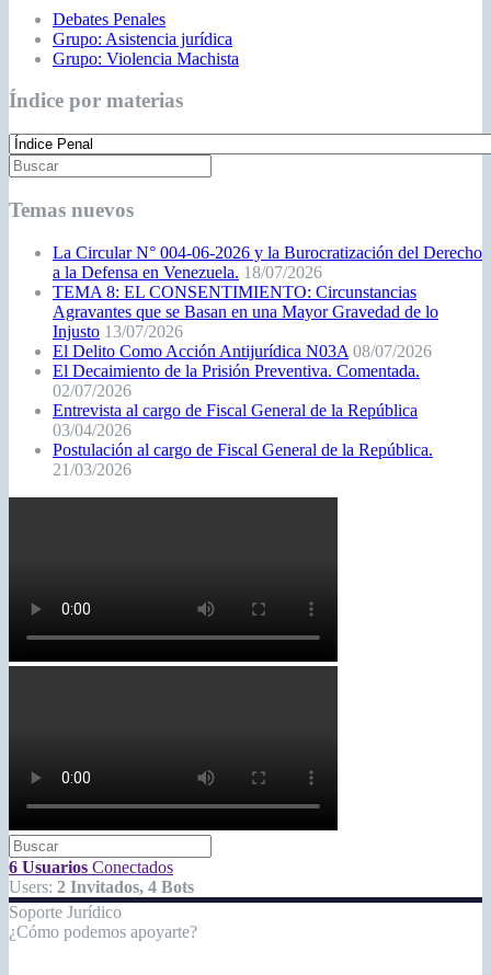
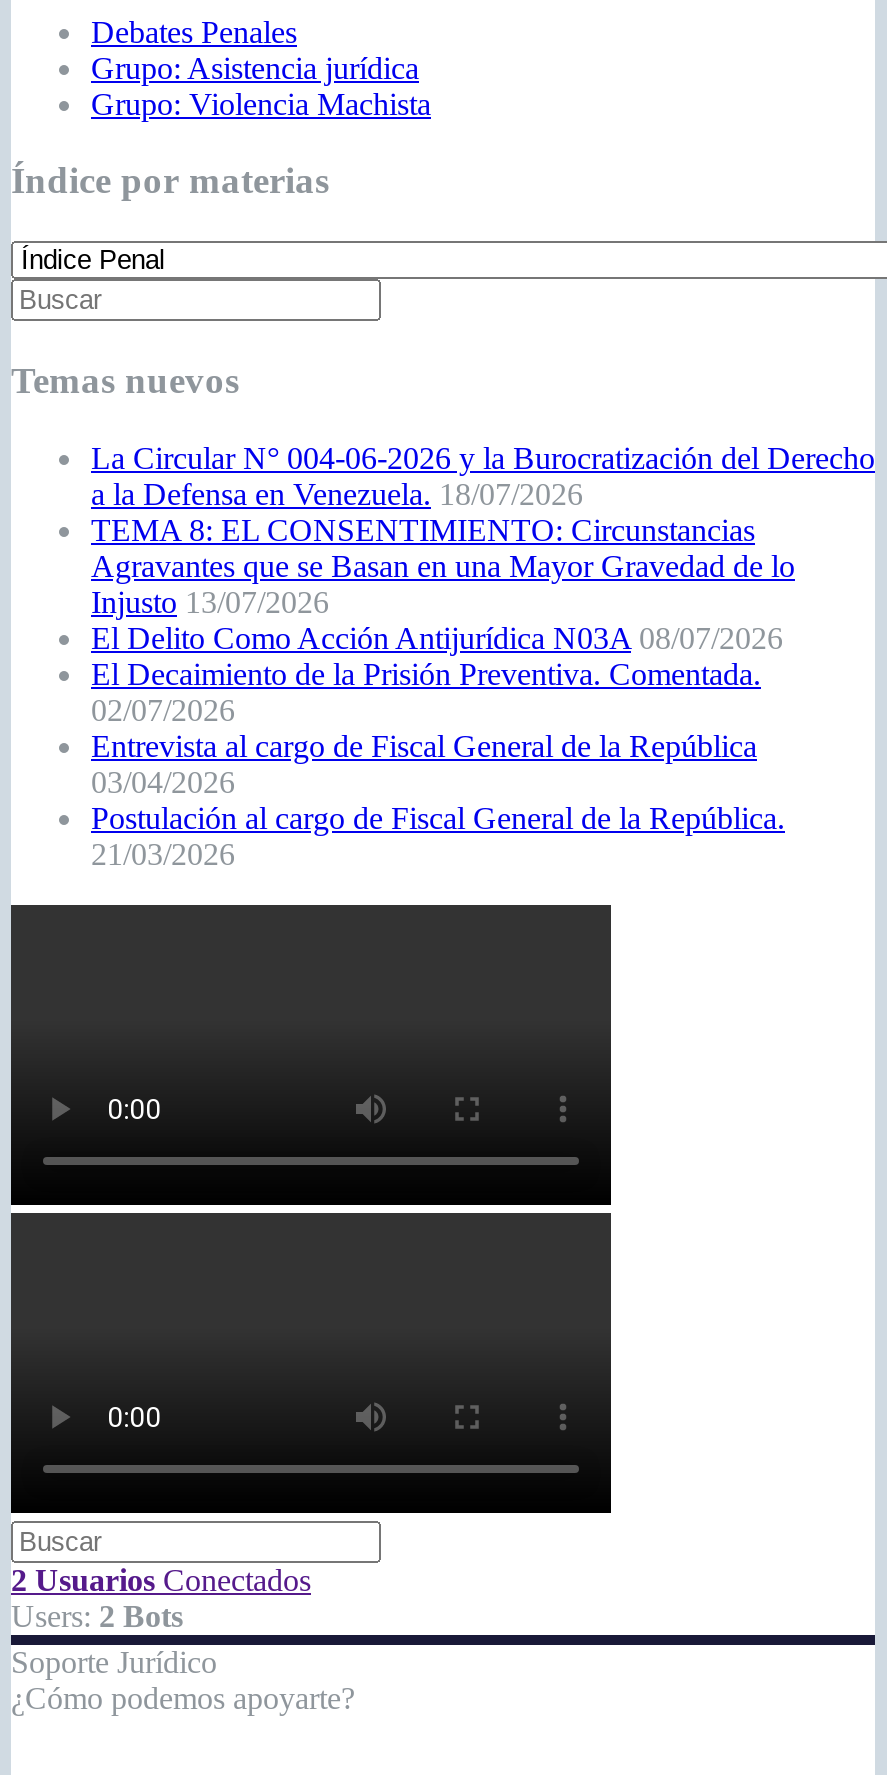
[9,857,194,896] 6 UsuariosConectados | Users: 2 Invitados, 4 Bots -> [11,1562,311,1632] 2 UsuariosConectados | Users: 2 Bots

